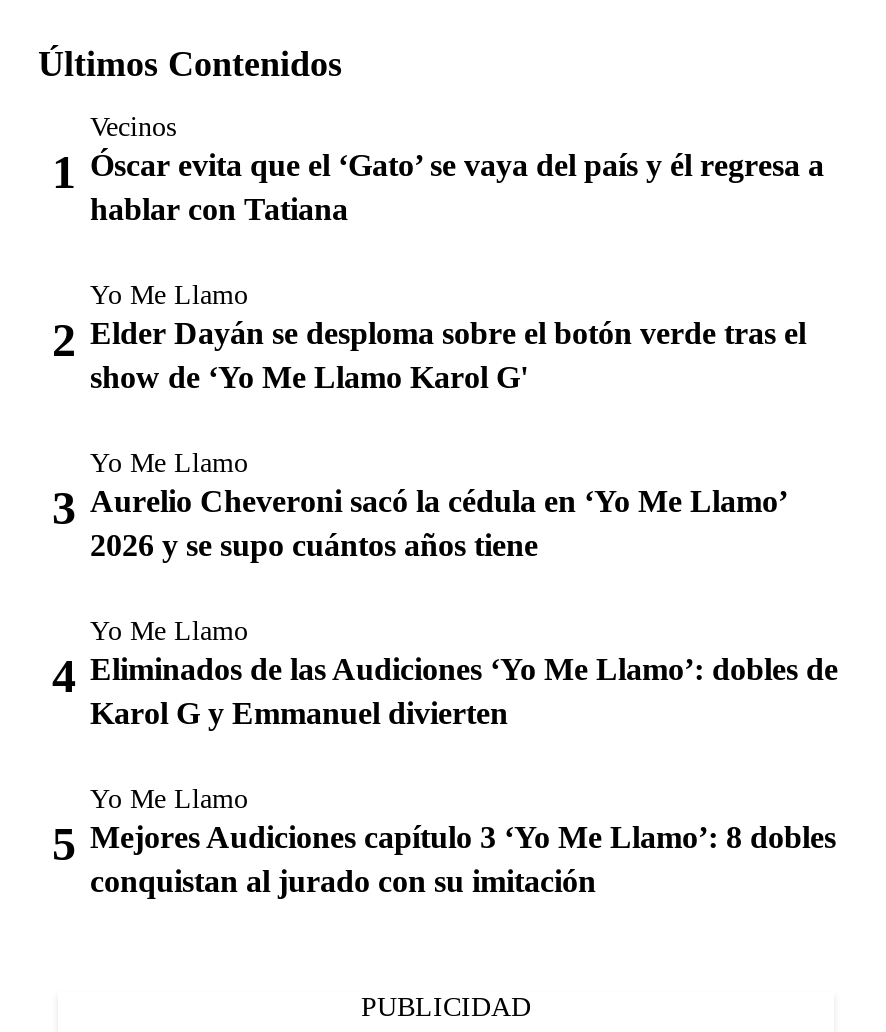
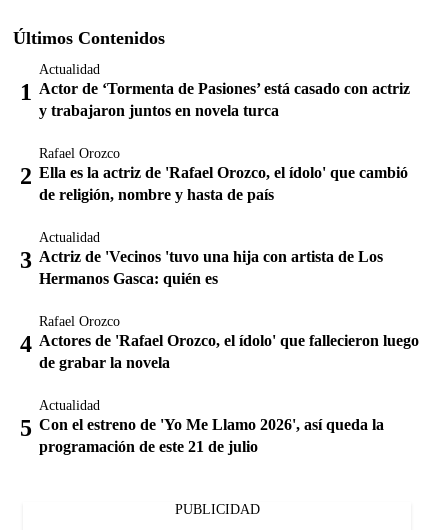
[90,113,824,227] Vecinos | Óscar evita que el ‘Gato’ se vaya del país y él regresa a | hablar con Tatiana -> [39,62,410,119] Actualidad | Actor de ‘Tormenta de Pasiones’ está casado con actriz | y trabajaron juntos en novela turca
[90,281,806,395] Yo Me Llamo | Elder Dayán se desploma sobre el botón verde tras el | show de ‘Yo Me Llamo Karol G' -> [39,146,408,203] Rafael Orozco | Ella es la actriz de 'Rafael Orozco, el ídolo' que cambió | de religión, nombre y hasta de país
[90,449,786,563] Yo Me Llamo | Aurelio Cheveroni sacó la cédula en ‘Yo Me Llamo’ | 2026 y se supo cuántos años tiene -> [39,230,383,287] Actualidad | Actriz de 'Vecinos 'tuvo una hija con artista de Los | Hermanos Gasca: quién es
[90,617,838,731] Yo Me Llamo | Eliminados de las Audiciones ‘Yo Me Llamo’: dobles de | Karol G y Emmanuel divierten -> [39,314,419,371] Rafael Orozco | Actores de 'Rafael Orozco, el ídolo' que fallecieron luego | de grabar la novela
[90,785,836,899] Yo Me Llamo | Mejores Audiciones capítulo 3 ‘Yo Me Llamo’: 8 dobles | conquistan al jurado con su imitación -> [39,398,384,455] Actualidad | Con el estreno de 'Yo Me Llamo 2026', así queda la | programación de este 21 de julio

